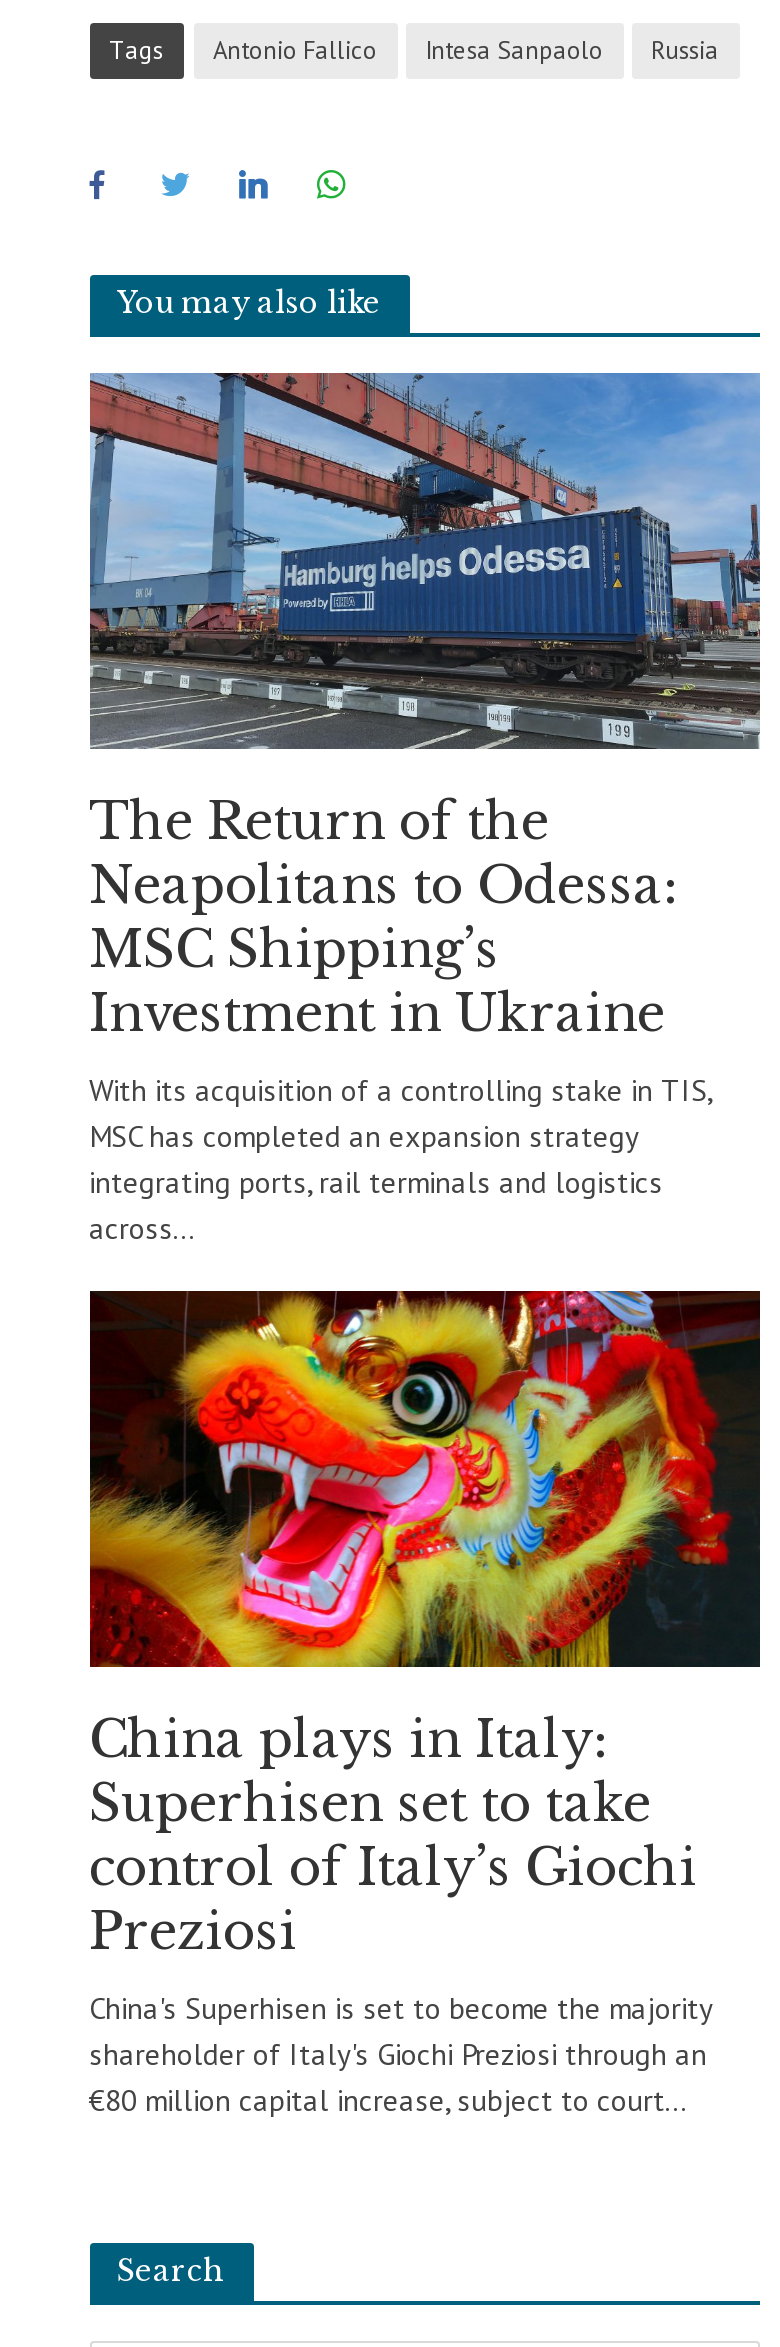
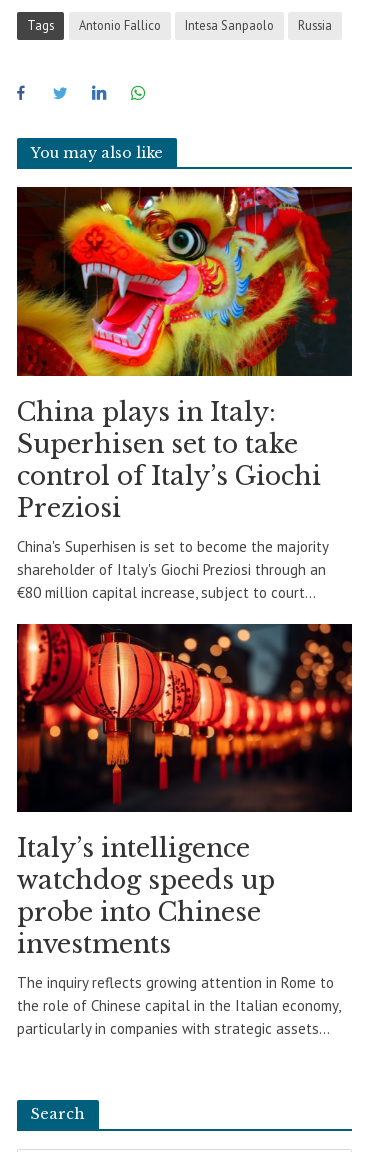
[88,372,762,1247] [image] | The Return of the | Neapolitans to Odessa: | MSC Shipping’s | Investment in Ukraine | With its acquisition of a controlling stake in TIS, | MSC has completed an expansion strategy | integrating ports, rail terminals and logistics | across... -> none
moved [86,1288,762,2119] -> [15,186,353,601]: [image] | China plays in Italy: | Superhisen set to take | control of Italy’s Giochi | Preziosi | China's Superhisen is set to become the majority | shareholder of Italy's Giochi Preziosi through an | €80 million capital increase, subject to court...
none -> [16,623,353,1038] [image] | Italy’s intelligence | watchdog speeds up | probe into Chinese | investments | The inquiry reflects growing attention in Rome to | the role of Chinese capital in the Italian economy, | particularly in companies with strategic assets...

